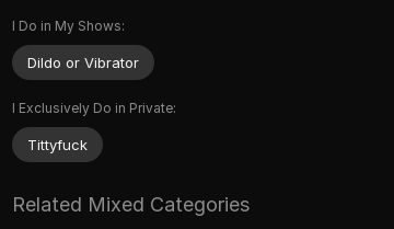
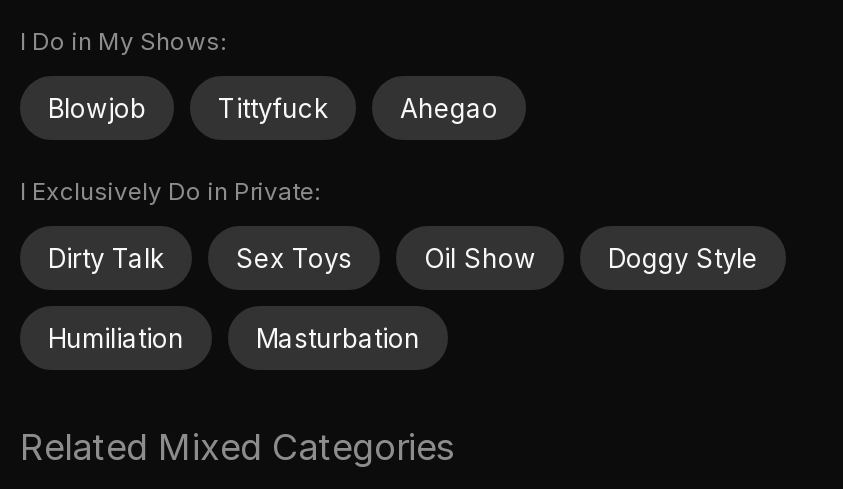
[27,53,139,71] Dildo or Vibrator -> [48,92,498,124] Blowjob | Tittyfuck | Ahegao
[27,136,88,153] Tittyfuck -> [48,242,758,354] Dirty Talk | Sex Toys | Oil Show | Doggy Style | Humiliation | Masturbation

